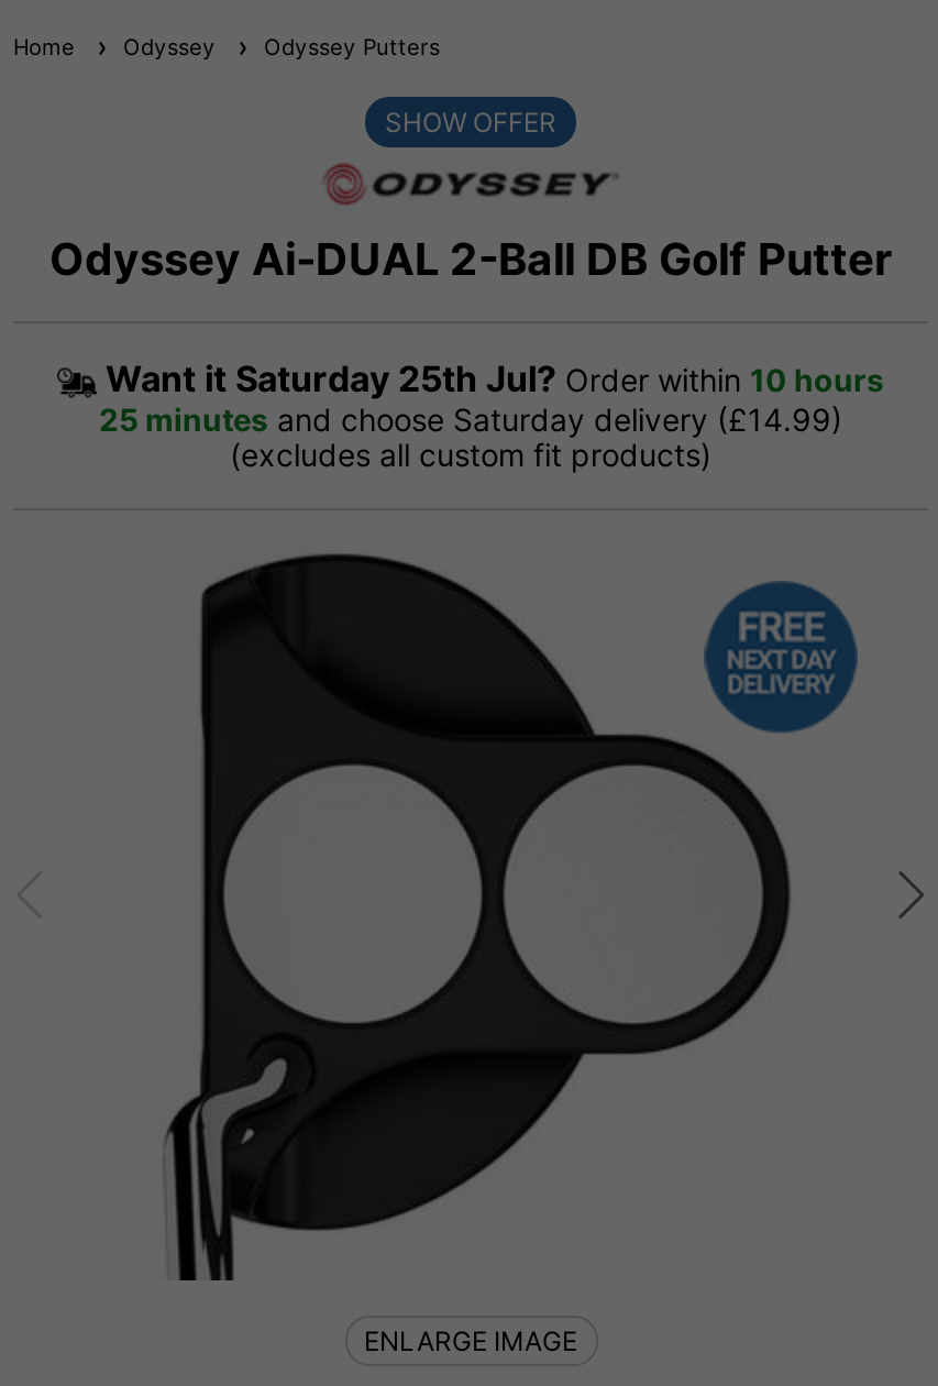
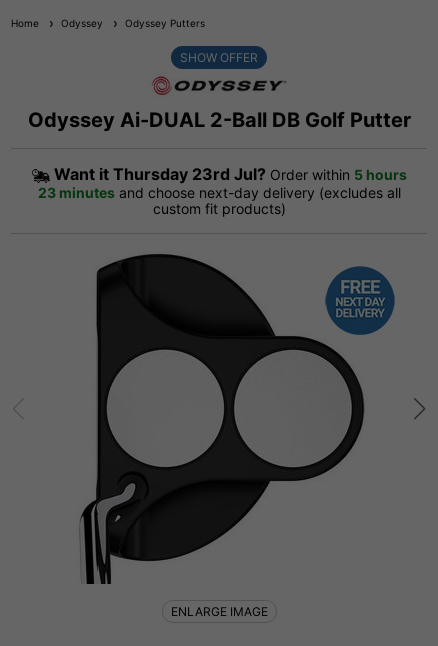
[99,356,884,473] Want it Saturday 25th Jul? Order within 10 hours | 25 minutes and choose Saturday delivery (£14.99) | (excludes all custom fit products) -> [37,164,406,217] Want it Thursday 23rd Jul? Order within 5 hours | 23 minutes and choose next-day delivery (excludes all | custom fit products)

